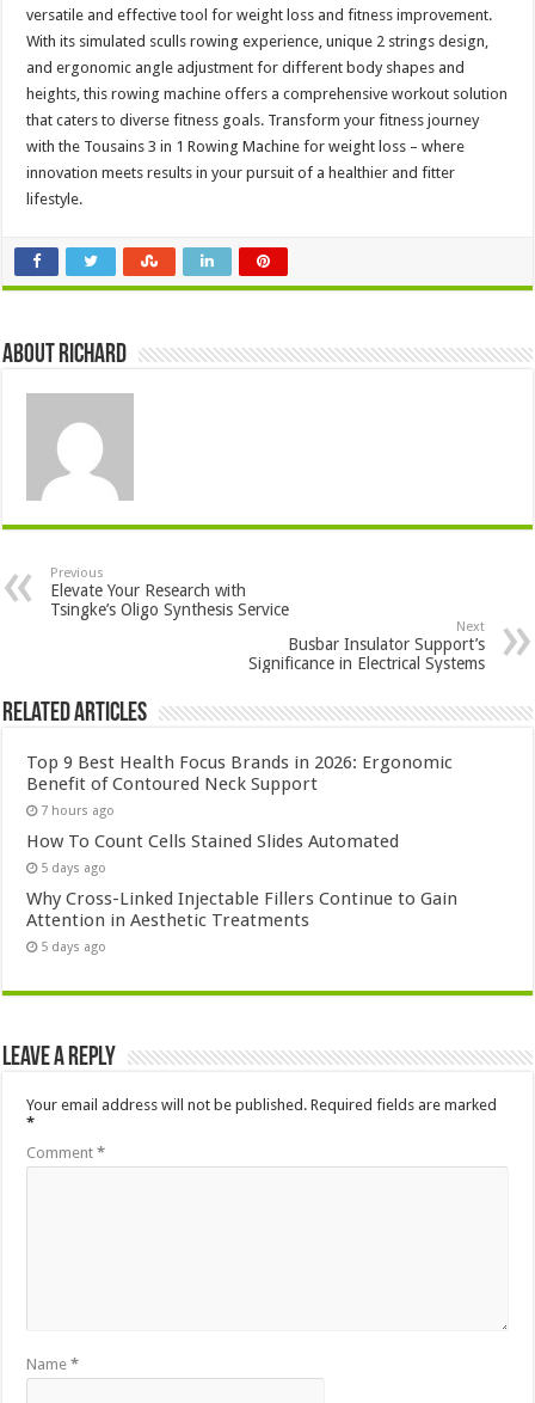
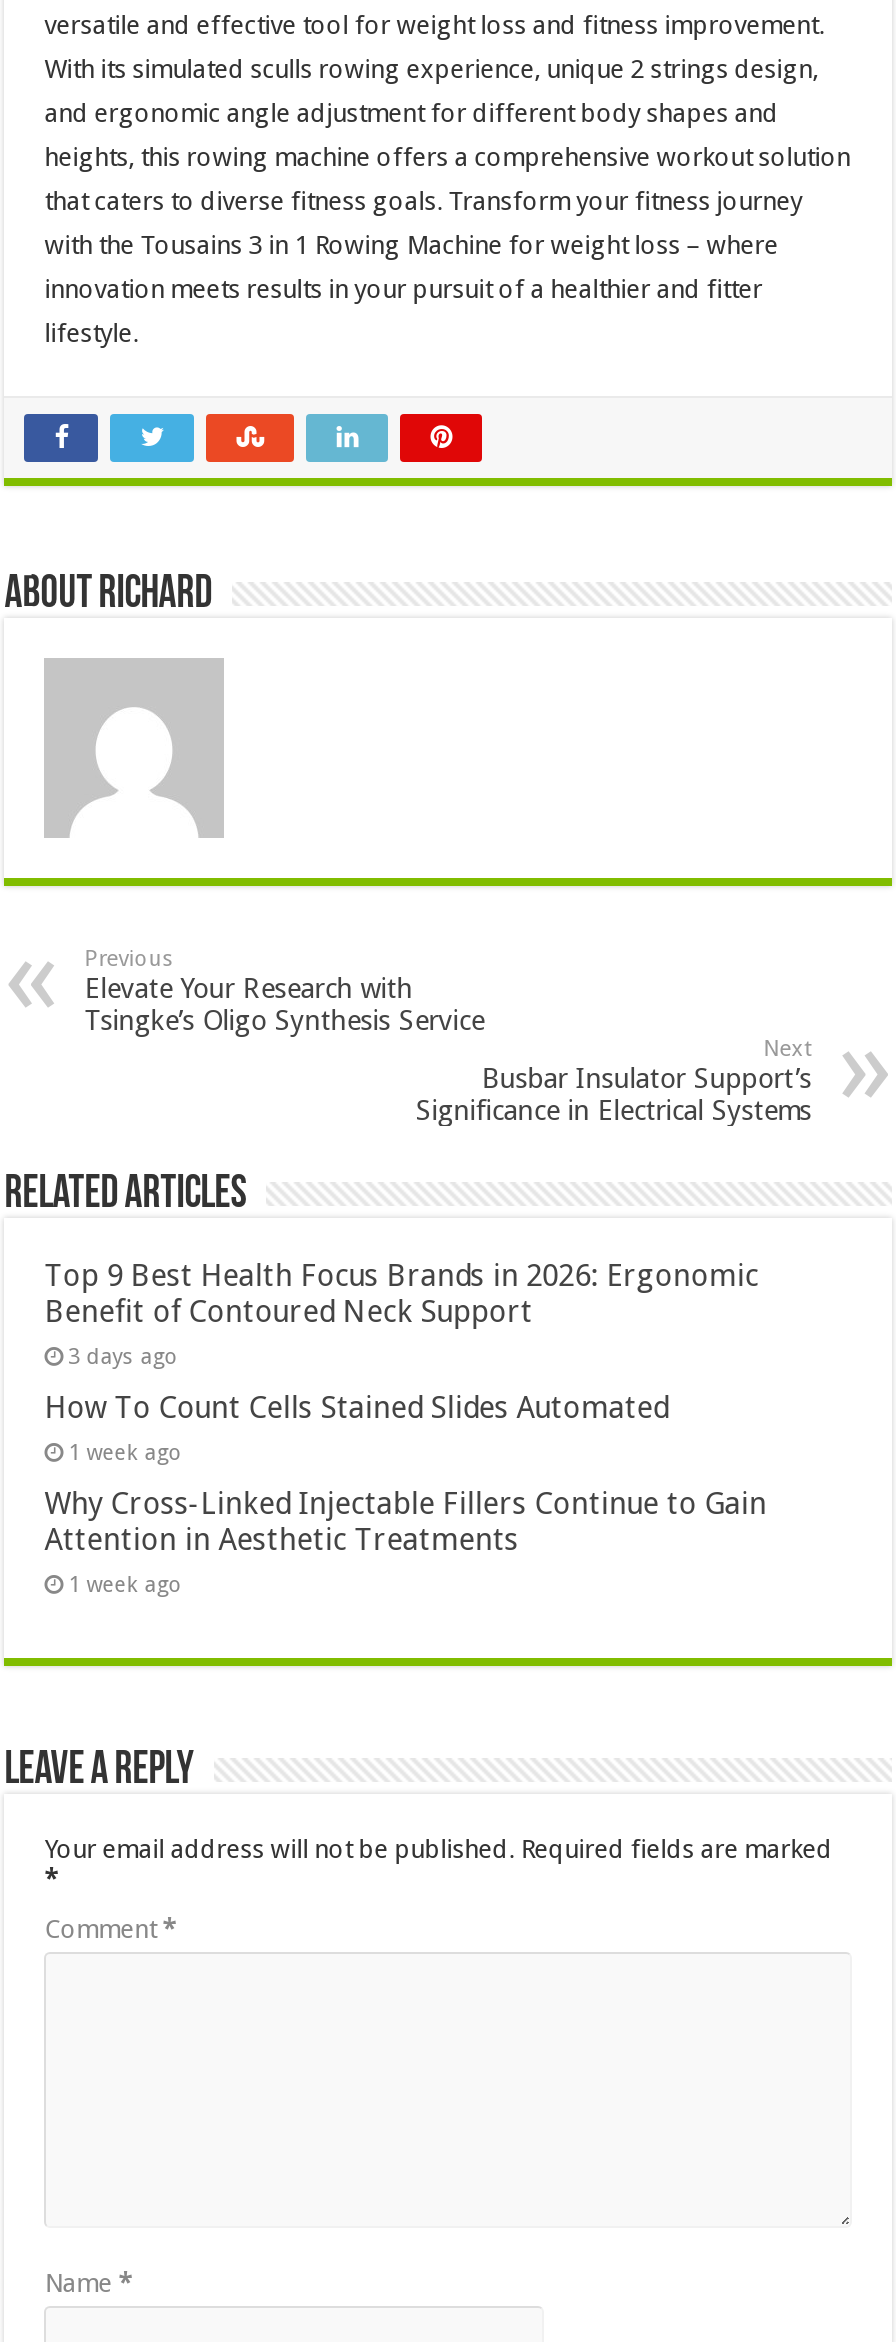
[41,803,115,818] 7 hours ago -> [68,1343,178,1369] 3 days ago
[41,860,107,876] 5 days ago -> [68,1439,182,1465] 1 week ago
[41,939,107,954] 5 days ago -> [68,1571,182,1597] 1 week ago

